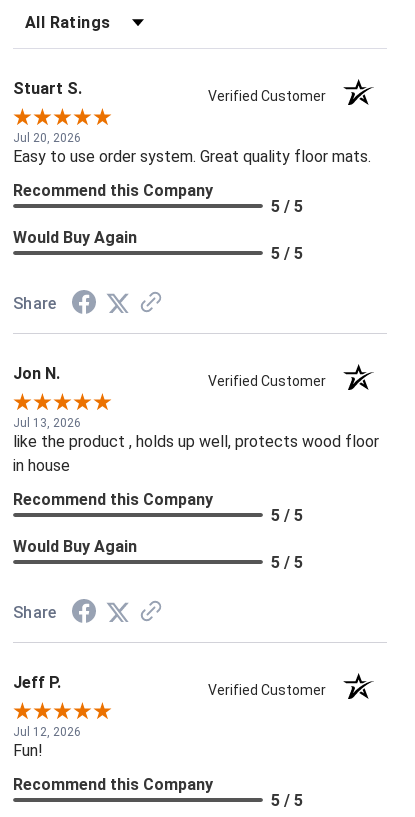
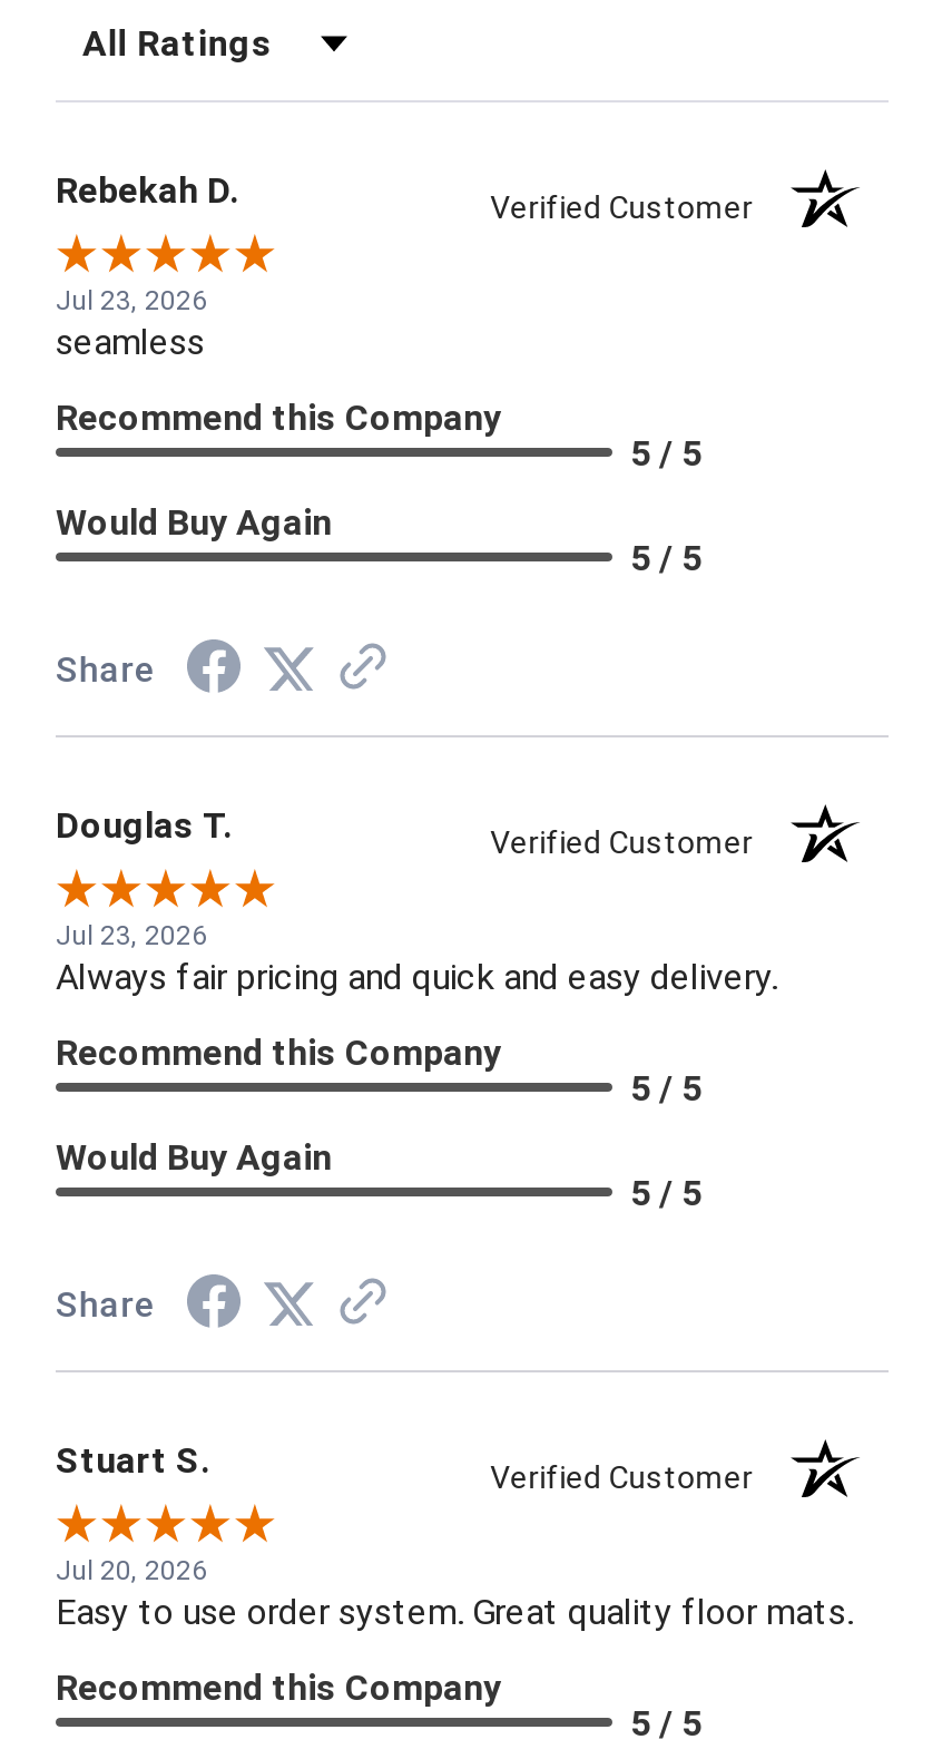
none -> [56,169,238,212] Rebekah D.
moved [13,79,82,98] -> [56,1439,209,1482]: Stuart S.
none -> [56,285,207,363] Jul 23, 2026 | seamless
moved [13,131,371,166] -> [56,1555,853,1633]: Jul 20, 2026 | Easy to use order system. Great quality floor mats.
[13,364,60,383] Jon N. -> [56,804,232,847] Douglas T.
[13,416,379,475] Jul 13, 2026 | like the product , holds up well, protects wood floor | in house -> [56,920,777,998] Jul 23, 2026 | Always fair pricing and quick and easy delivery.
[13,673,61,692] Jeff P. -> none
[13,725,81,760] Jul 12, 2026 | Fun! -> none

